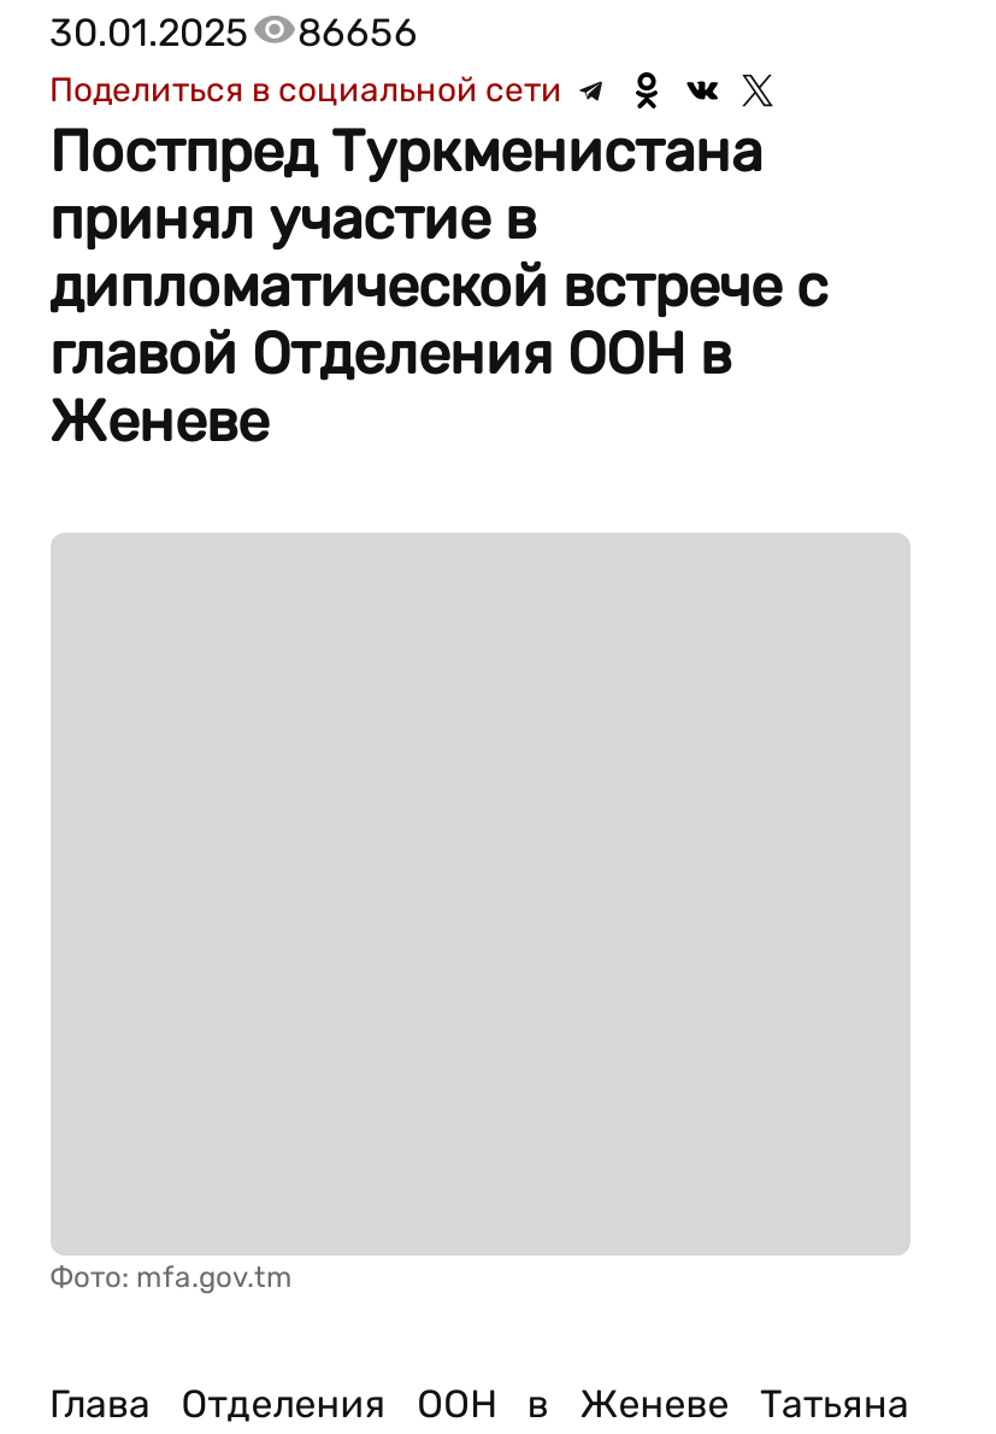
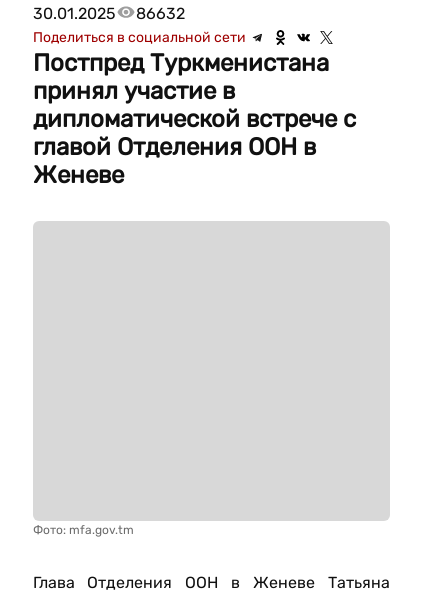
[49,10,418,55] 30.01.2025 86656 -> [32,4,184,23] 30.01.2025 86632

